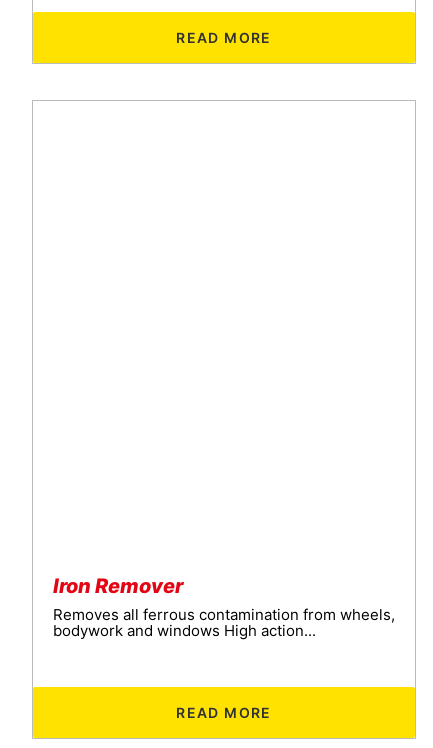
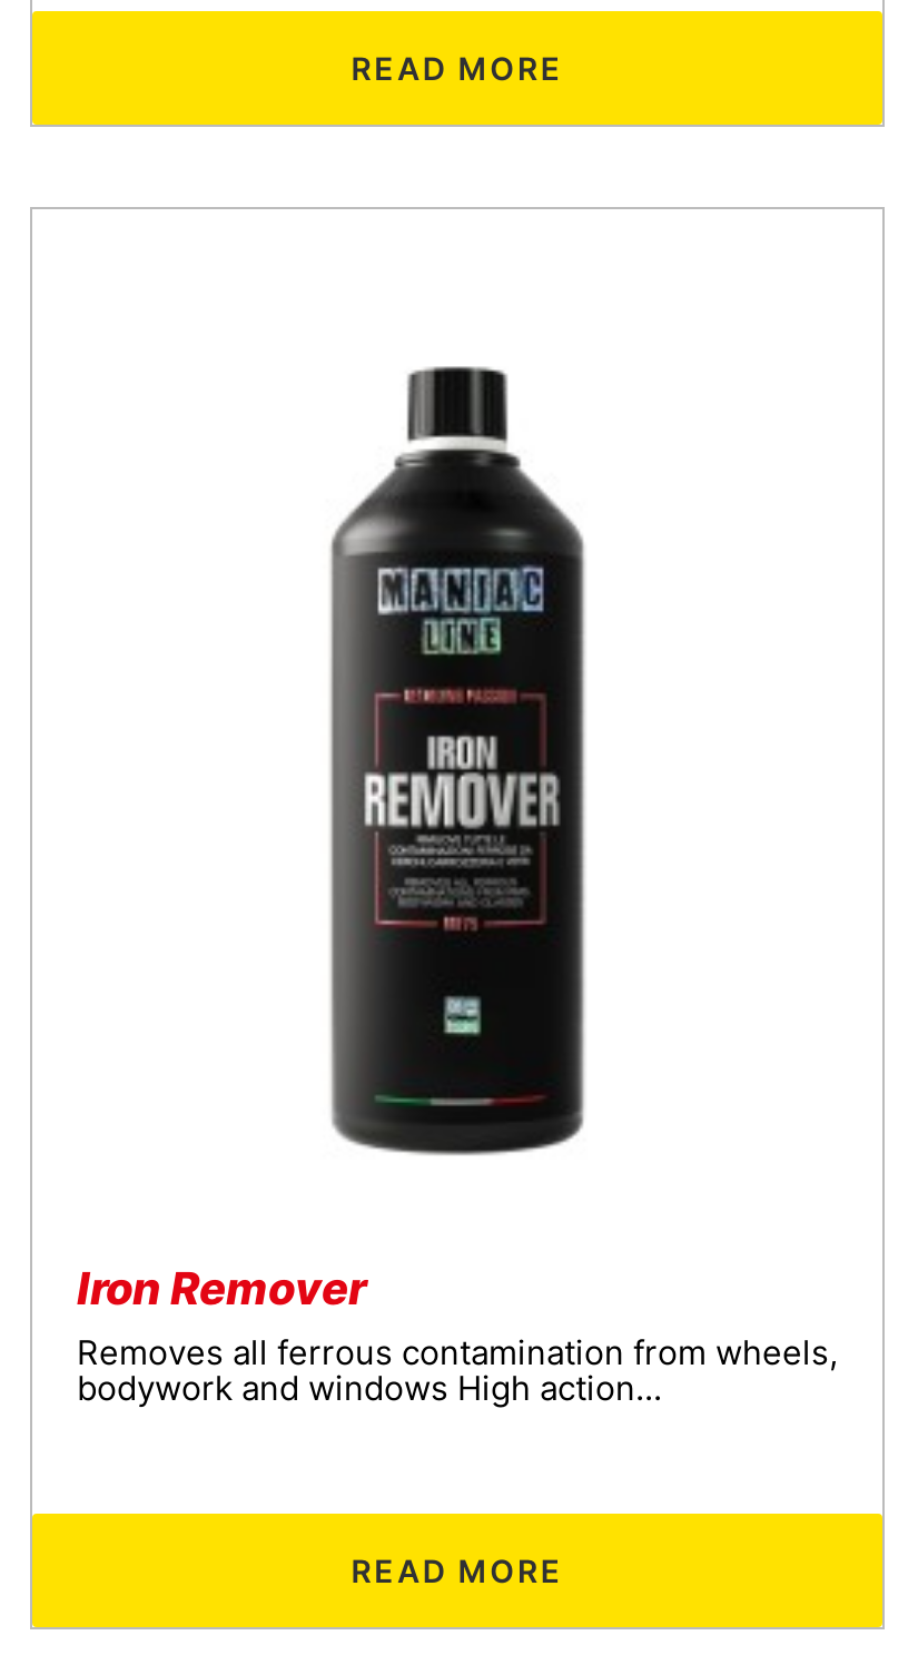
none -> [328,365,586,1157] [image]

